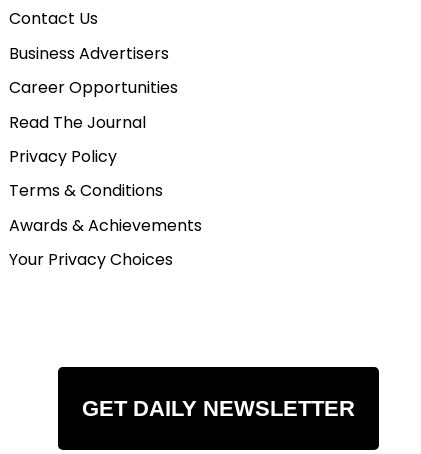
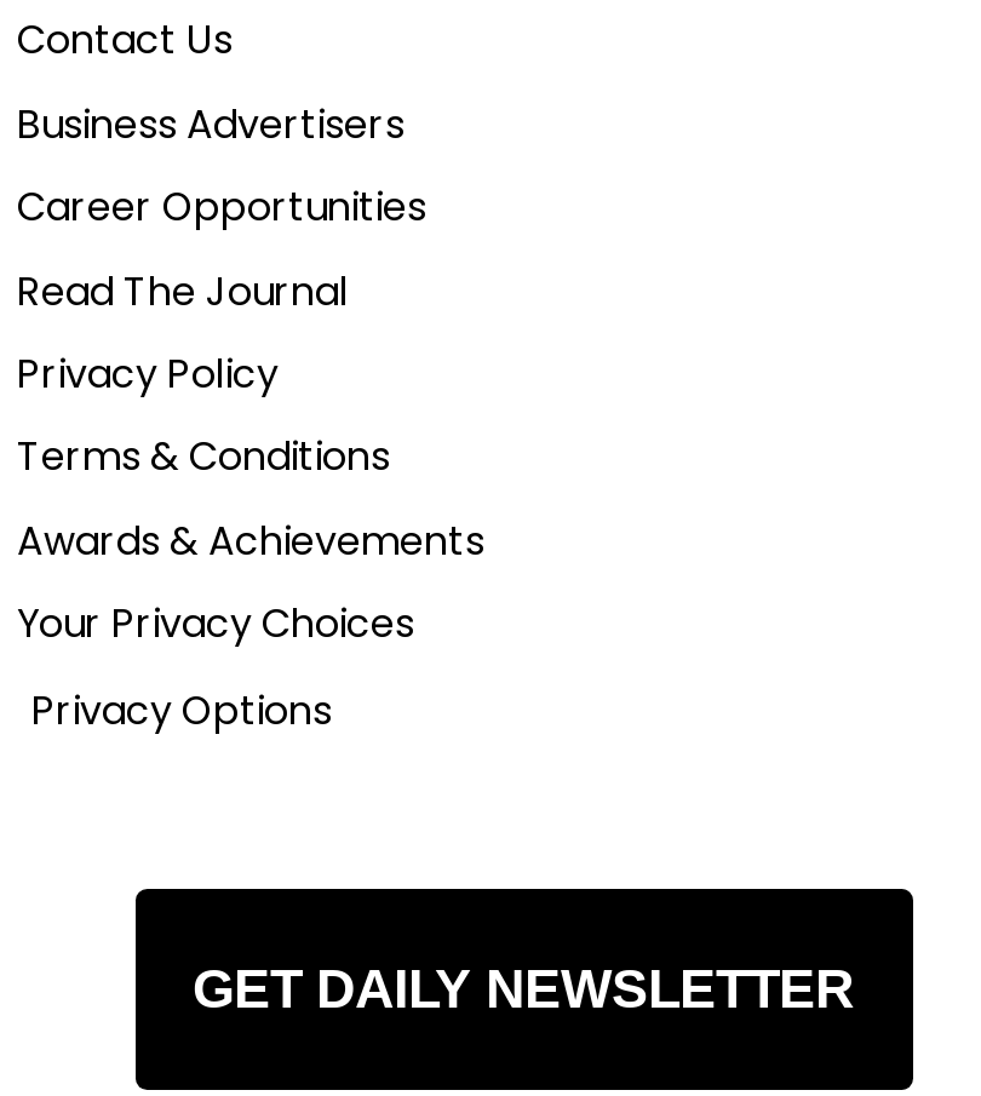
none -> [31,682,332,738] Privacy Options

